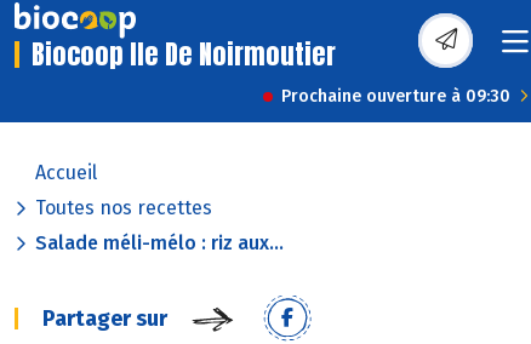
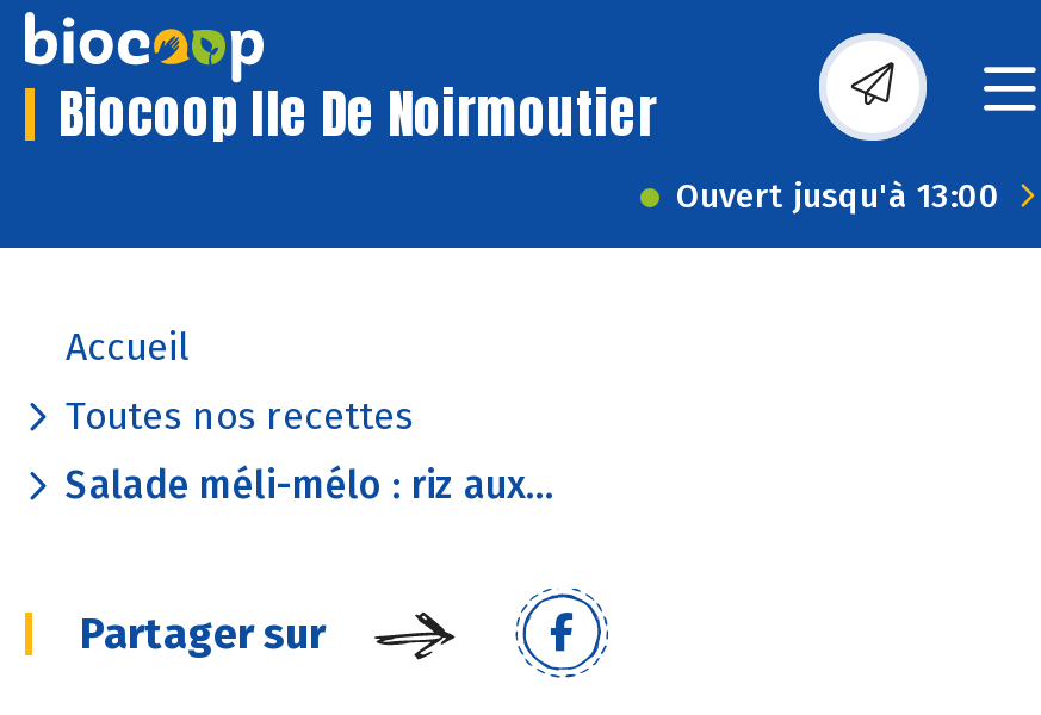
[281,86,510,107] Prochaine ouverture à 09:30 -> [676,176,1000,217] Ouvert jusqu'à 13:00

